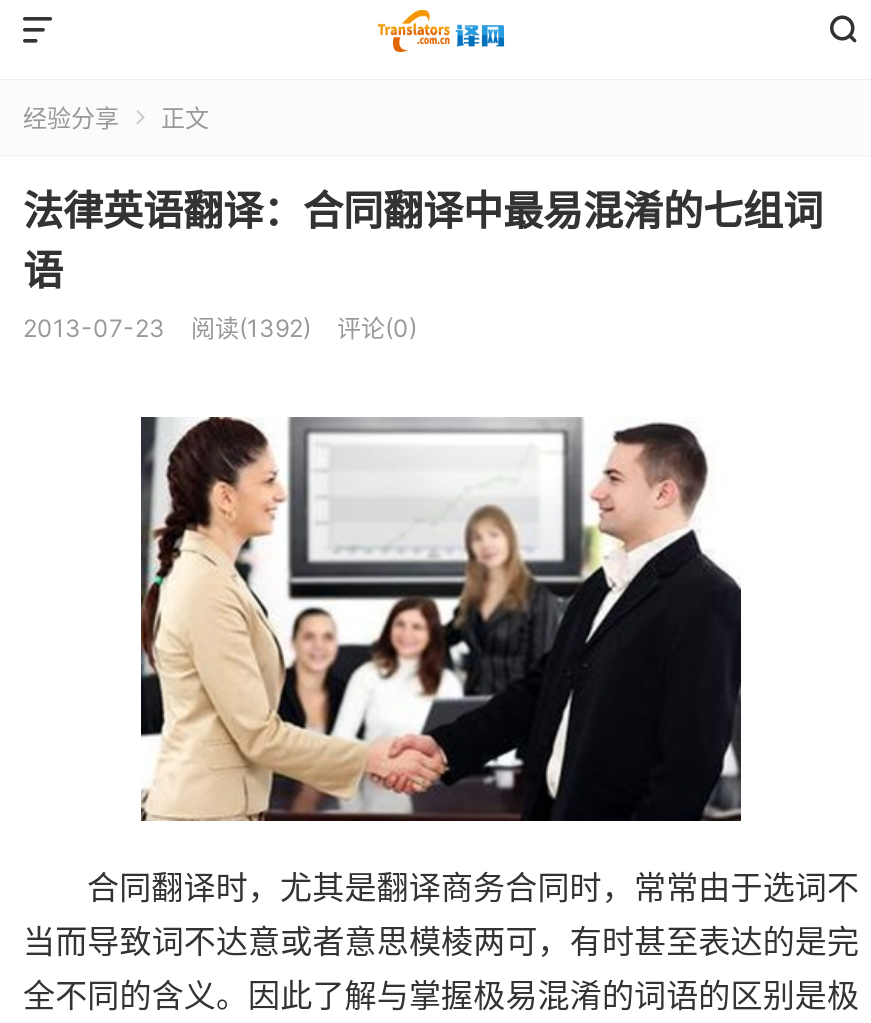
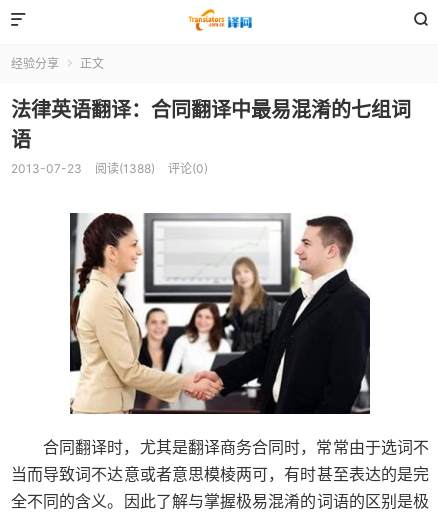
[23,313,417,343] 2013-07-23 阅读(1392) 评论(0) -> [11,161,208,176] 2013-07-23 阅读(1388) 评论(0)

